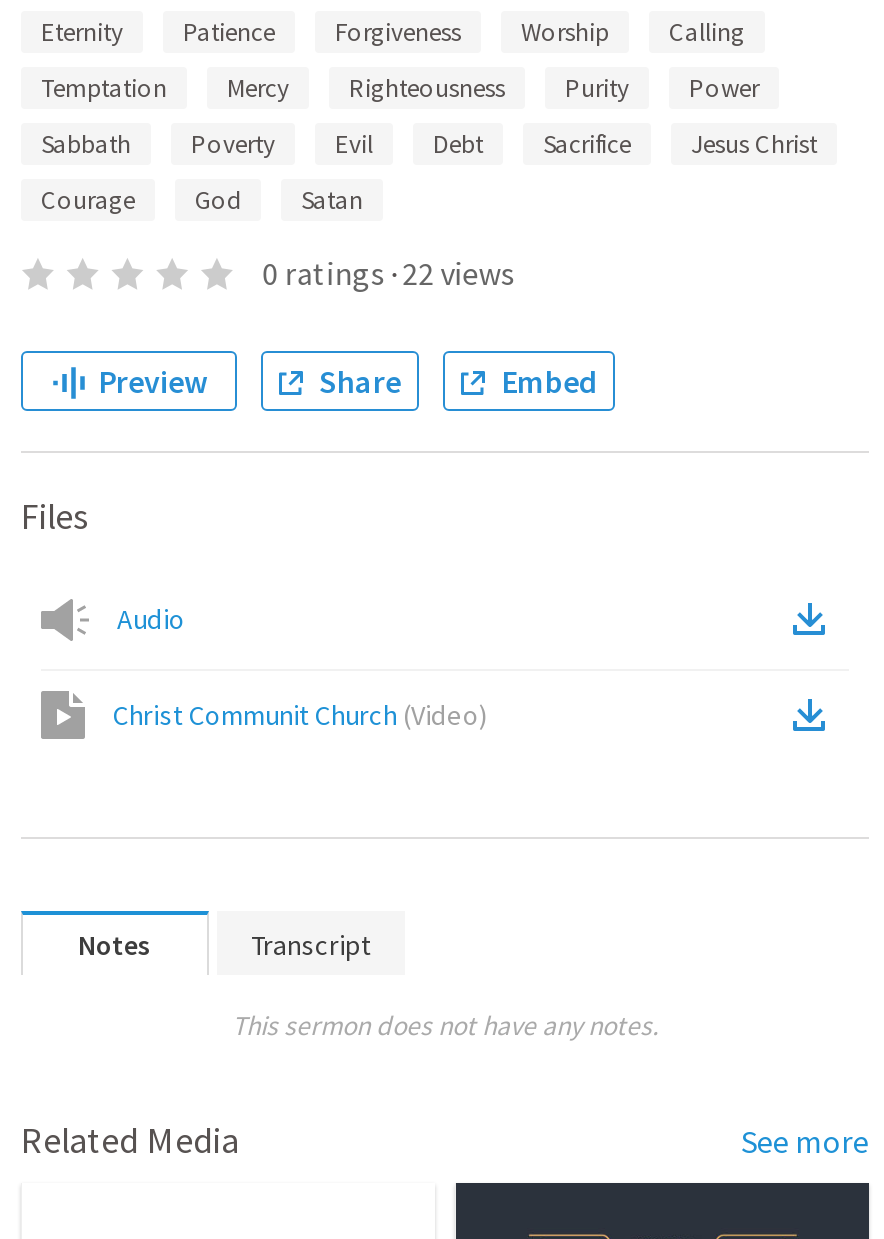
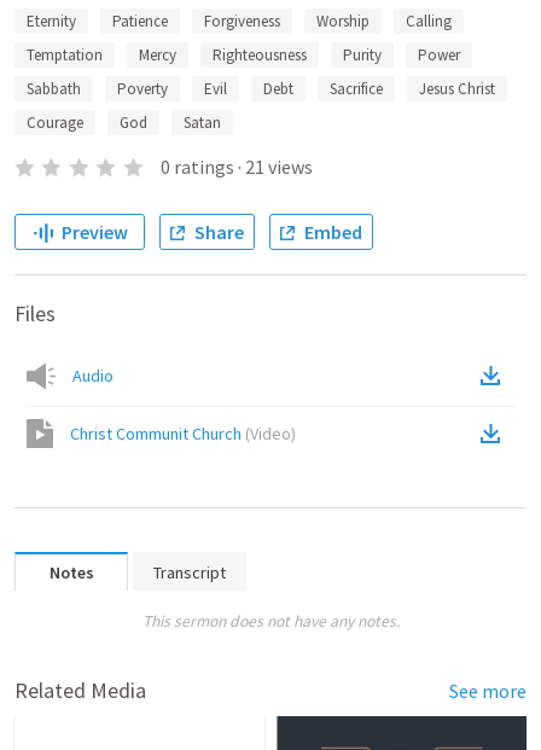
[262,253,514,293] 0 ratings · 22 views -> [160,155,312,179] 0 ratings · 21 views

